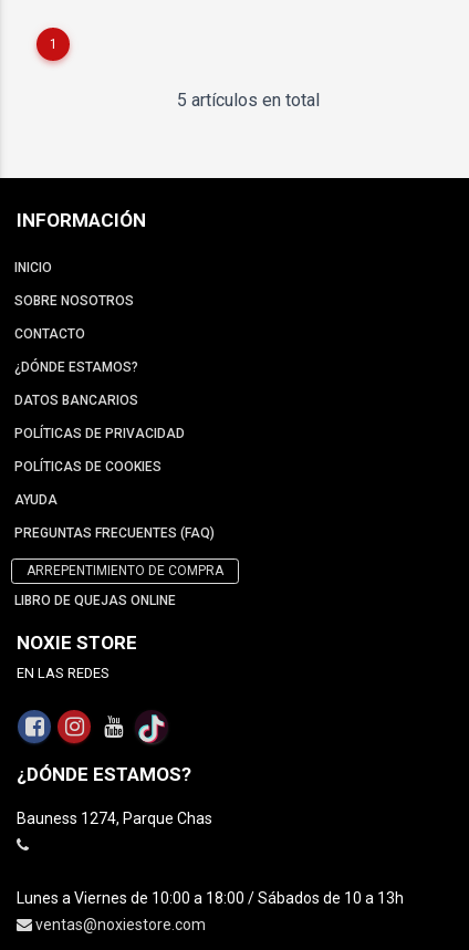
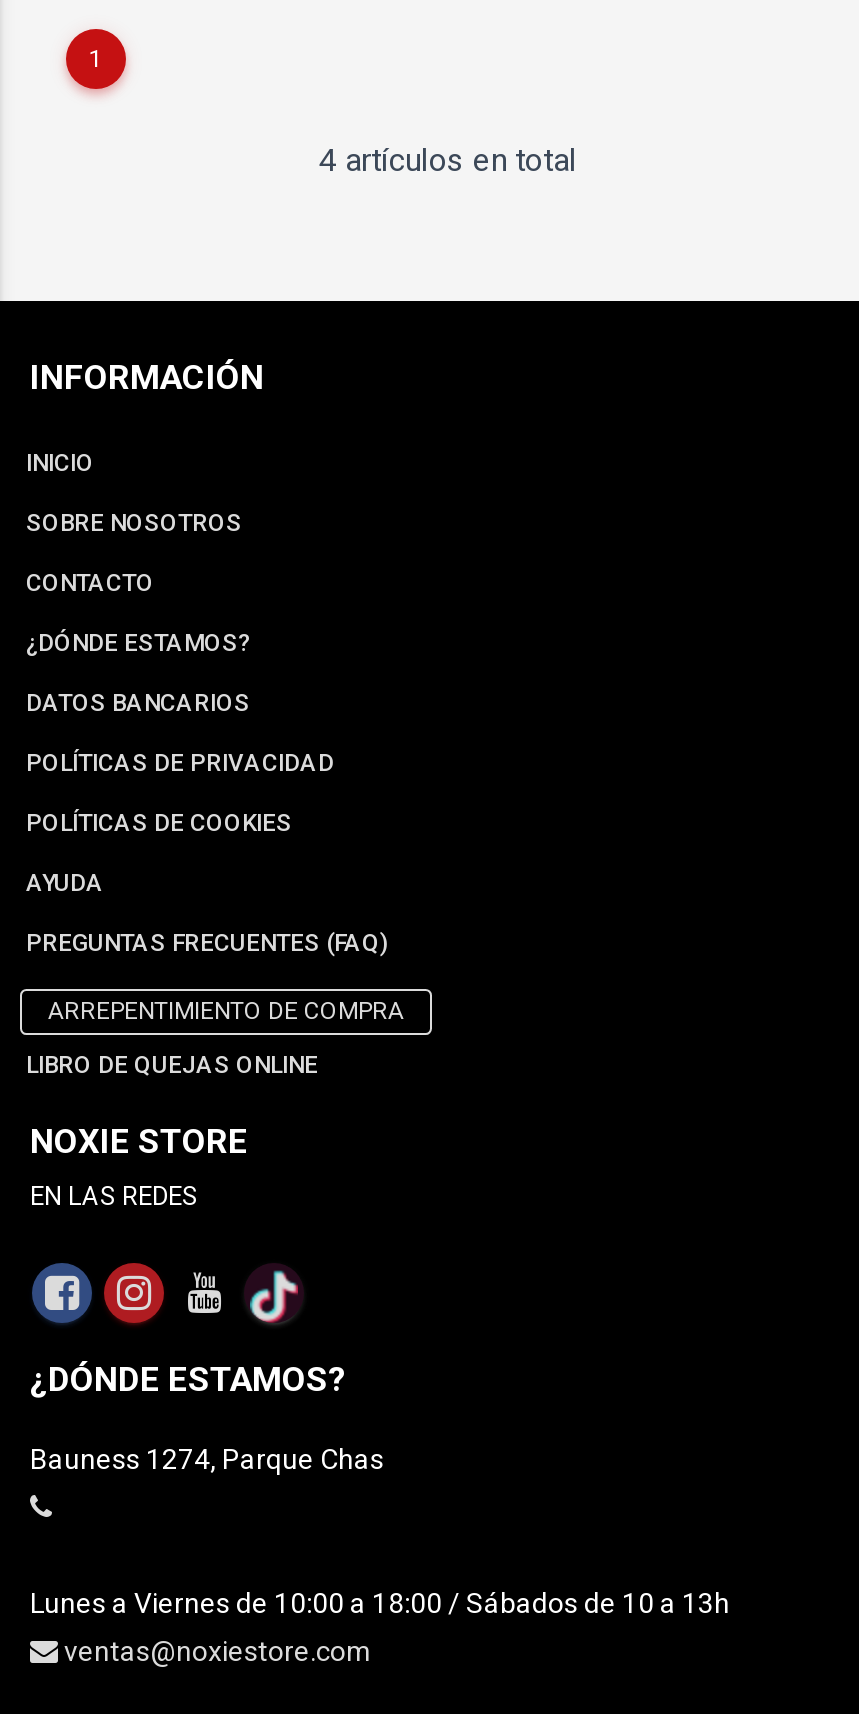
[176,90,319,111] 5 artículos en total -> [319,142,577,180] 4 artículos en total

